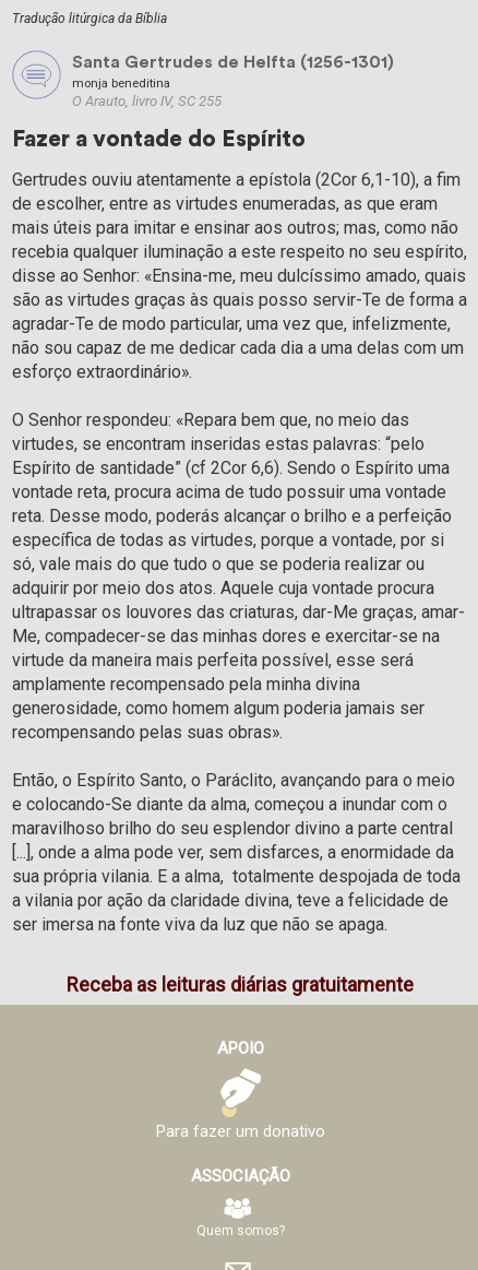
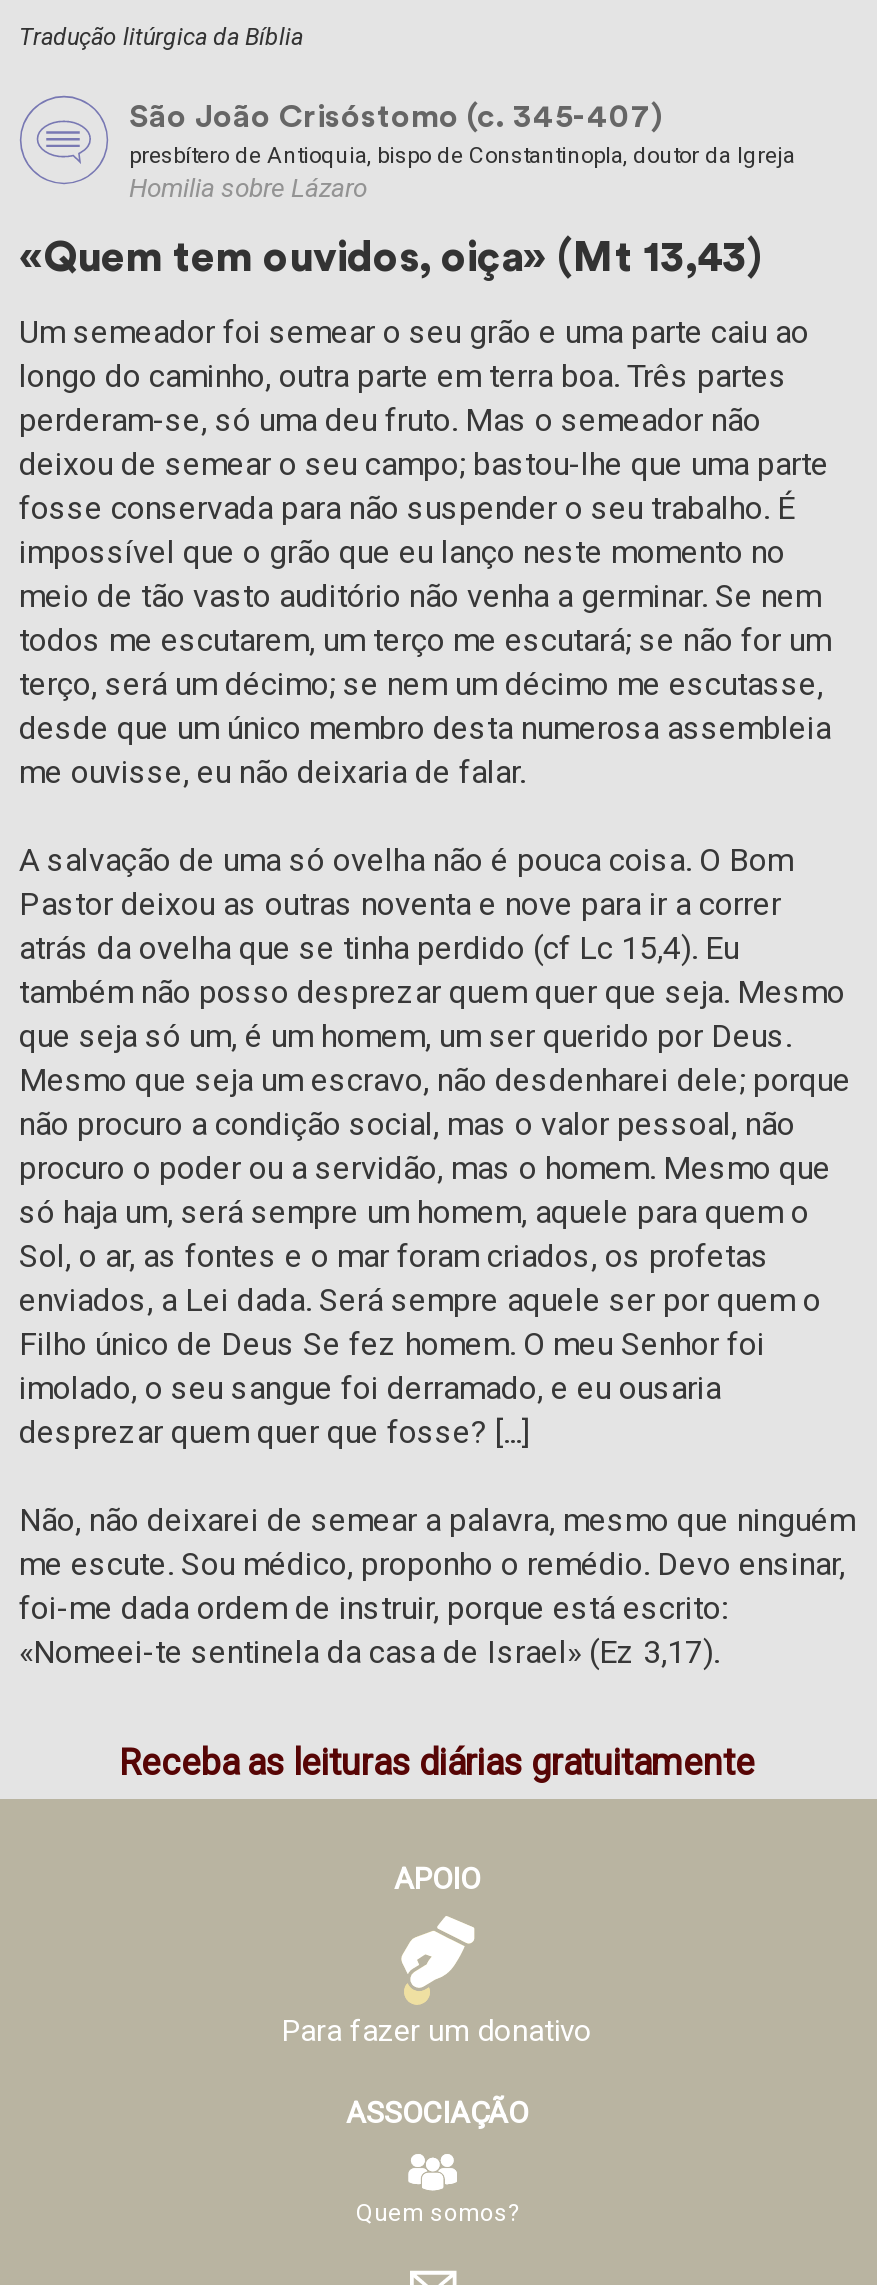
[72,54,394,109] Santa Gertrudes de Helfta (1256-1301) | monja beneditina | O Arauto, livro IV, SC 255 -> [129,101,795,203] São João Crisóstomo (c. 345-407) | presbítero de Antioquia, bispo de Constantinopla, doutor da Igreja | Homilia sobre Lázaro
[12,128,306,151] Fazer a vontade do Espírito -> [19,237,763,279] «Quem tem ouvidos, oiça» (Mt 13,43)
[12,169,467,382] Gertrudes ouviu atentamente a epístola (2Cor 6,1-10), a fim | de escolher, entre as virtudes enumeradas, as que eram | mais úteis para imitar e ensinar aos outros; mas, como não | recebia qualquer iluminação a este respeito no seu espírito, | disse ao Senhor: «Ensina-me, meu dulcíssimo amado, quais | são as virtudes graças às quais posso servir-Te de forma a | agradar-Te de modo particular, uma vez que, infelizmente, | não sou capaz de me dedicar cada dia a uma delas com um | esforço extraordinário». -> [19,313,831,791] Um semeador foi semear o seu grão e uma parte caiu ao | longo do caminho, outra parte em terra boa. Três partes | perderam-se, só uma deu fruto. Mas o semeador não | deixou de semear o seu campo; bastou-lhe que uma parte | fosse conservada para não suspender o seu trabalho. É | impossível que o grão que eu lanço neste momento no | meio de tão vasto auditório não venha a germinar. Se nem | todos me escutarem, um terço me escutará; se não for um | terço, será um décimo; se nem um décimo me escutasse, | desde que um único membro desta numerosa assembleia | me ouvisse, eu não deixaria de falar.
[12,410,465,743] O Senhor respondeu: «Repara bem que, no meio das | virtudes, se encontram inseridas estas palavras: “pelo | Espírito de santidade” (cf 2Cor 6,6). Sendo o Espírito uma | vontade reta, procura acima de tudo possuir uma vontade | reta. Desse modo, poderás alcançar o brilho e a perfeição | específica de todas as virtudes, porque a vontade, por si | só, vale mais do que tudo o que se poderia realizar ou | adquirir por meio dos atos. Aquele cuja vontade procura | ultrapassar os louvores das criaturas, dar-Me graças, amar- | Me, compadecer-se das minhas dores e exercitar-se na | virtude da maneira mais perfeita possível, esse será | amplamente recompensado pela minha divina | generosidade, como homem algum poderia jamais ser | recompensando pelas suas obras». -> [19,841,851,1451] A salvação de uma só ovelha não é pouca coisa. O Bom | Pastor deixou as outras noventa e nove para ir a correr | atrás da ovelha que se tinha perdido (cf Lc 15,4). Eu | também não posso desprezar quem quer que seja. Mesmo | que seja só um, é um homem, um ser querido por Deus. | Mesmo que seja um escravo, não desdenharei dele; porque | não procuro a condição social, mas o valor pessoal, não | procuro o poder ou a servidão, mas o homem. Mesmo que | só haja um, será sempre um homem, aquele para quem o | Sol, o ar, as fontes e o mar foram criados, os profetas | enviados, a Lei dada. Será sempre aquele ser por quem o | Filho único de Deus Se fez homem. O meu Senhor foi | imolado, o seu sangue foi derramado, e eu ousaria | desprezar quem quer que fosse? [...]
[12,770,461,935] Então, o Espírito Santo, o Paráclito, avançando para o meio | e colocando-Se diante da alma, começou a inundar com o | maravilhoso brilho do seu esplendor divino a parte central | [...], onde a alma pode ver, sem disfarces, a enormidade da | sua própria vilania. E a alma, totalmente despojada de toda | a vilania por ação da claridade divina, teve a felicidade de | ser imersa na fonte viva da luz que não se apaga. -> [19,1501,855,1671] Não, não deixarei de semear a palavra, mesmo que ninguém | me escute. Sou médico, proponho o remédio. Devo ensinar, | foi-me dada ordem de instruir, porque está escrito: | «Nomeei-te sentinela da casa de Israel» (Ez 3,17).

